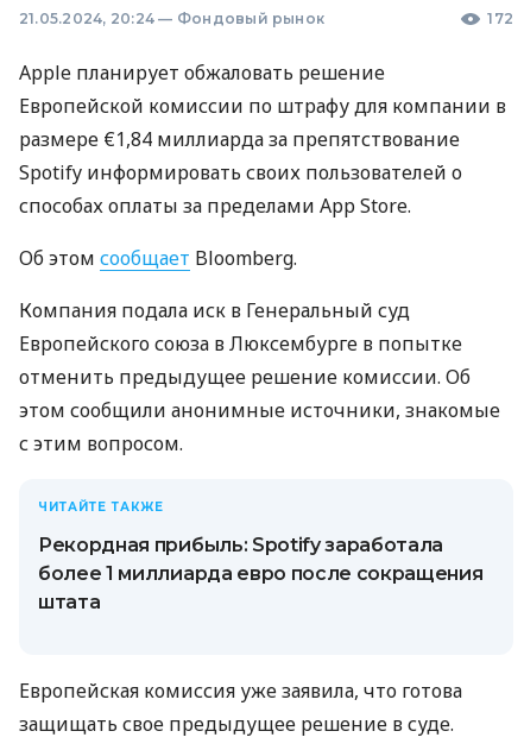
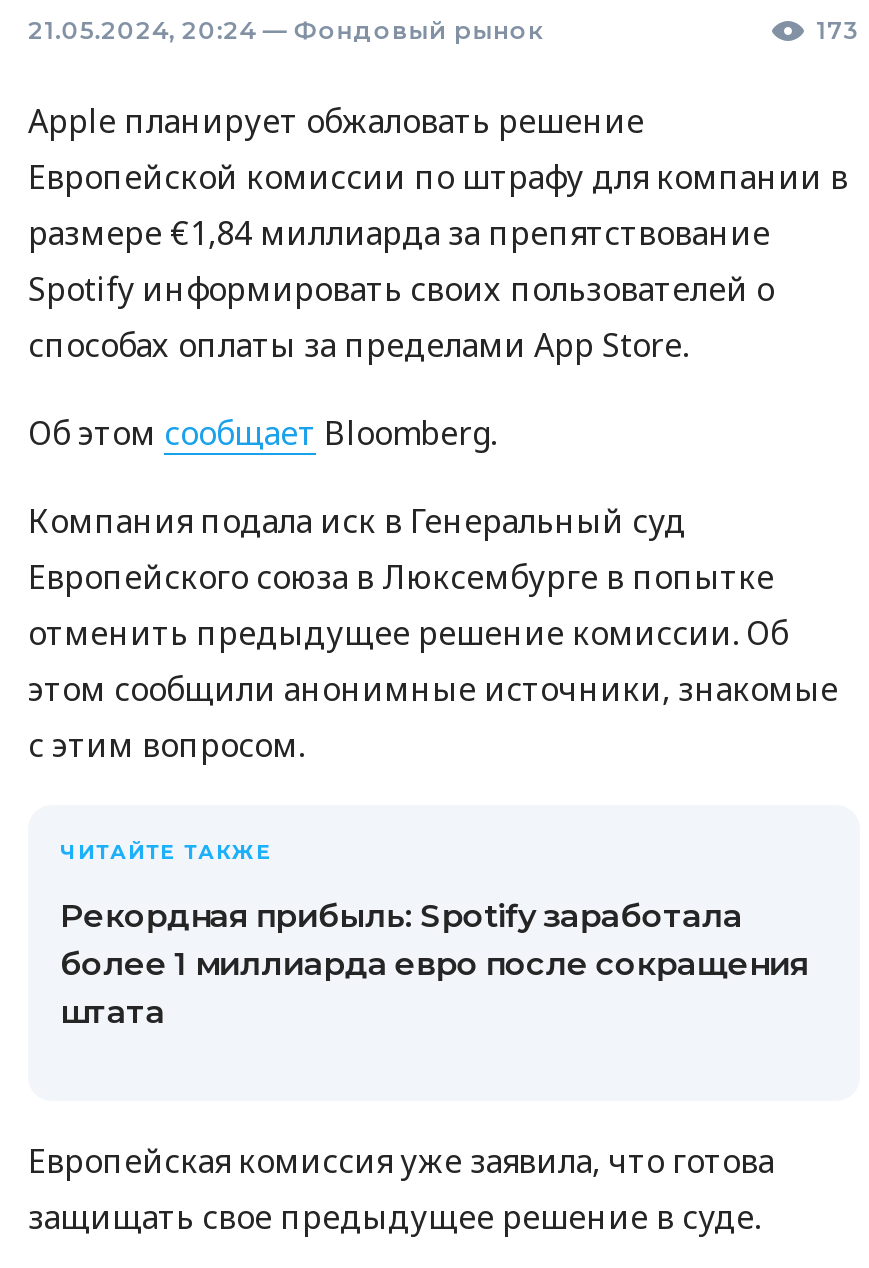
[488,10,513,27] 172 -> [817,15,860,45] 173

